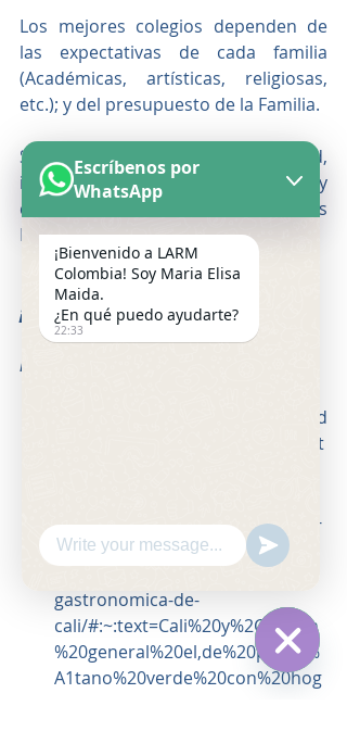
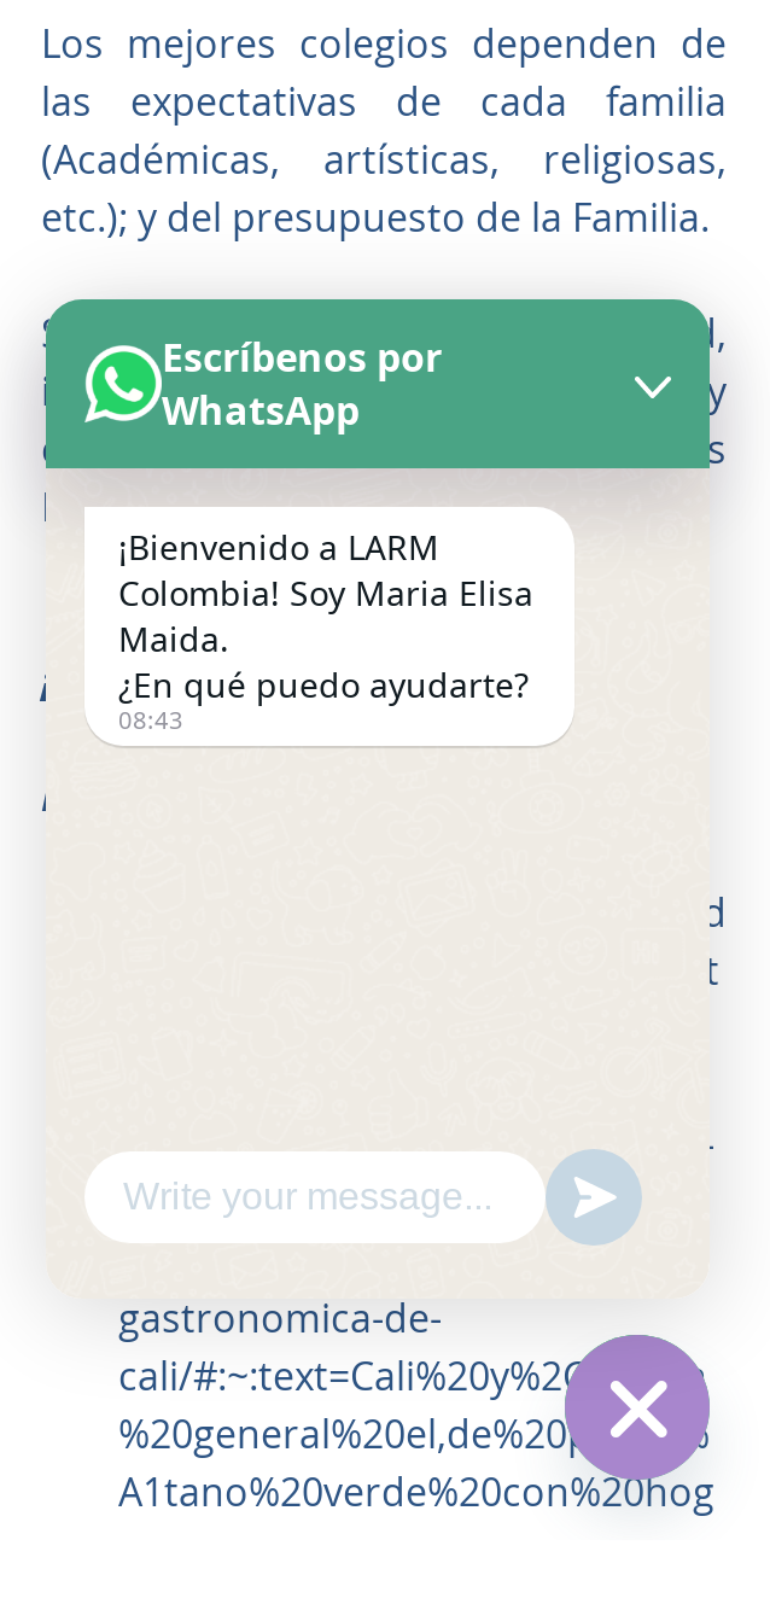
[54,323,83,338] 22:33 -> [118,702,183,736] 08:43

